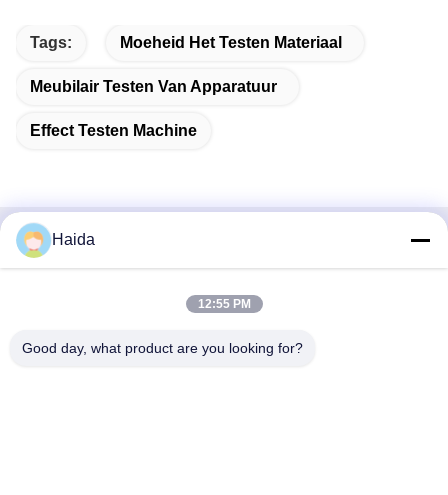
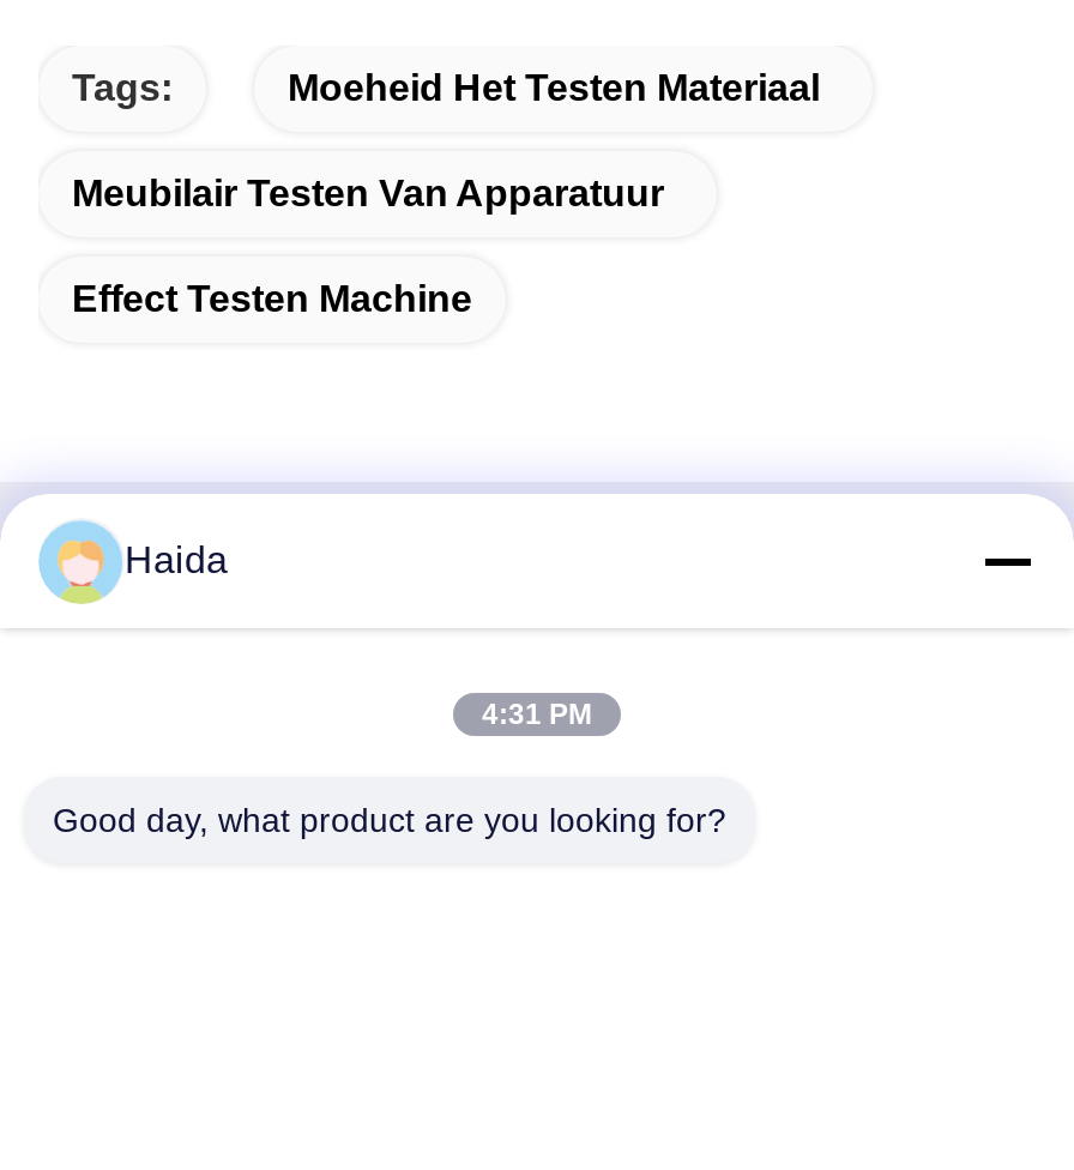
[197,297,250,311] 12:55 PM -> [482,698,592,731] 4:31 PM

